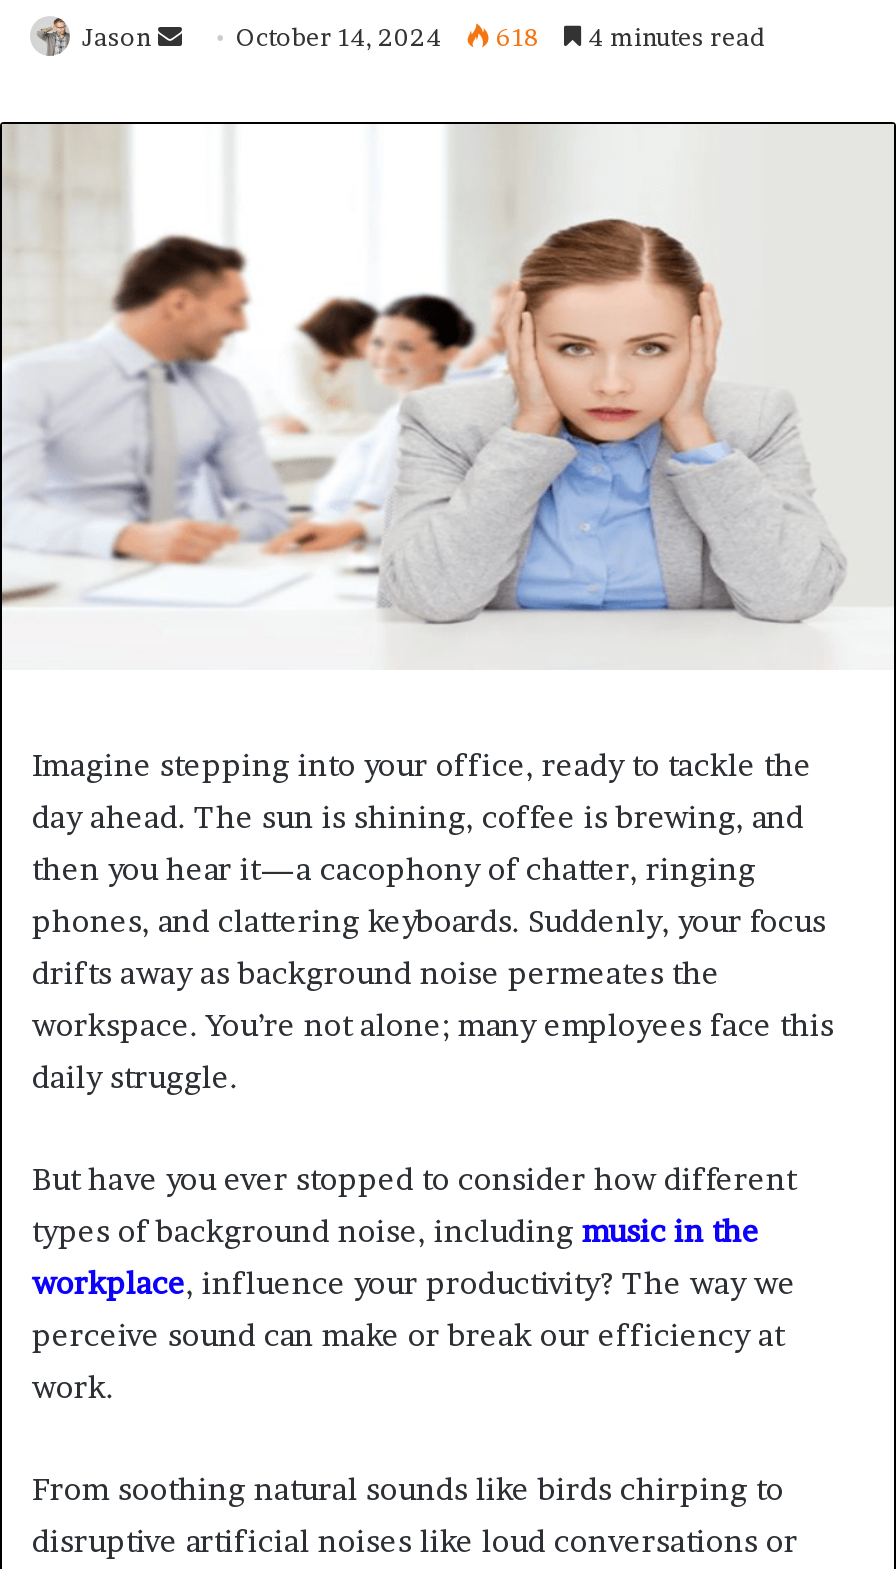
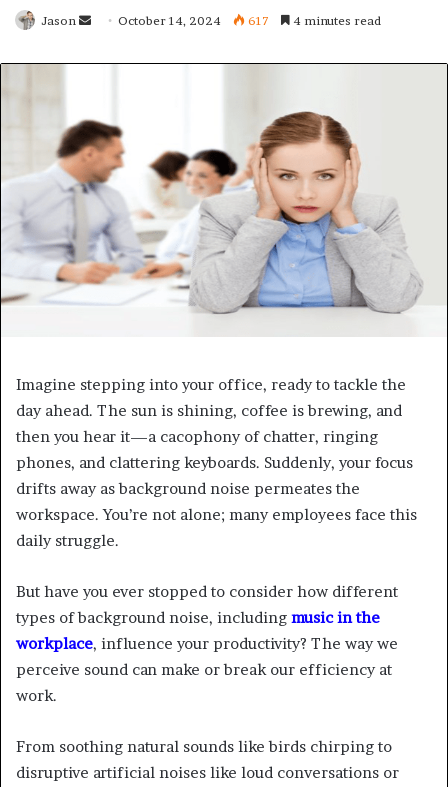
[490,22,540,52] 618 -> [245,13,269,28] 617

